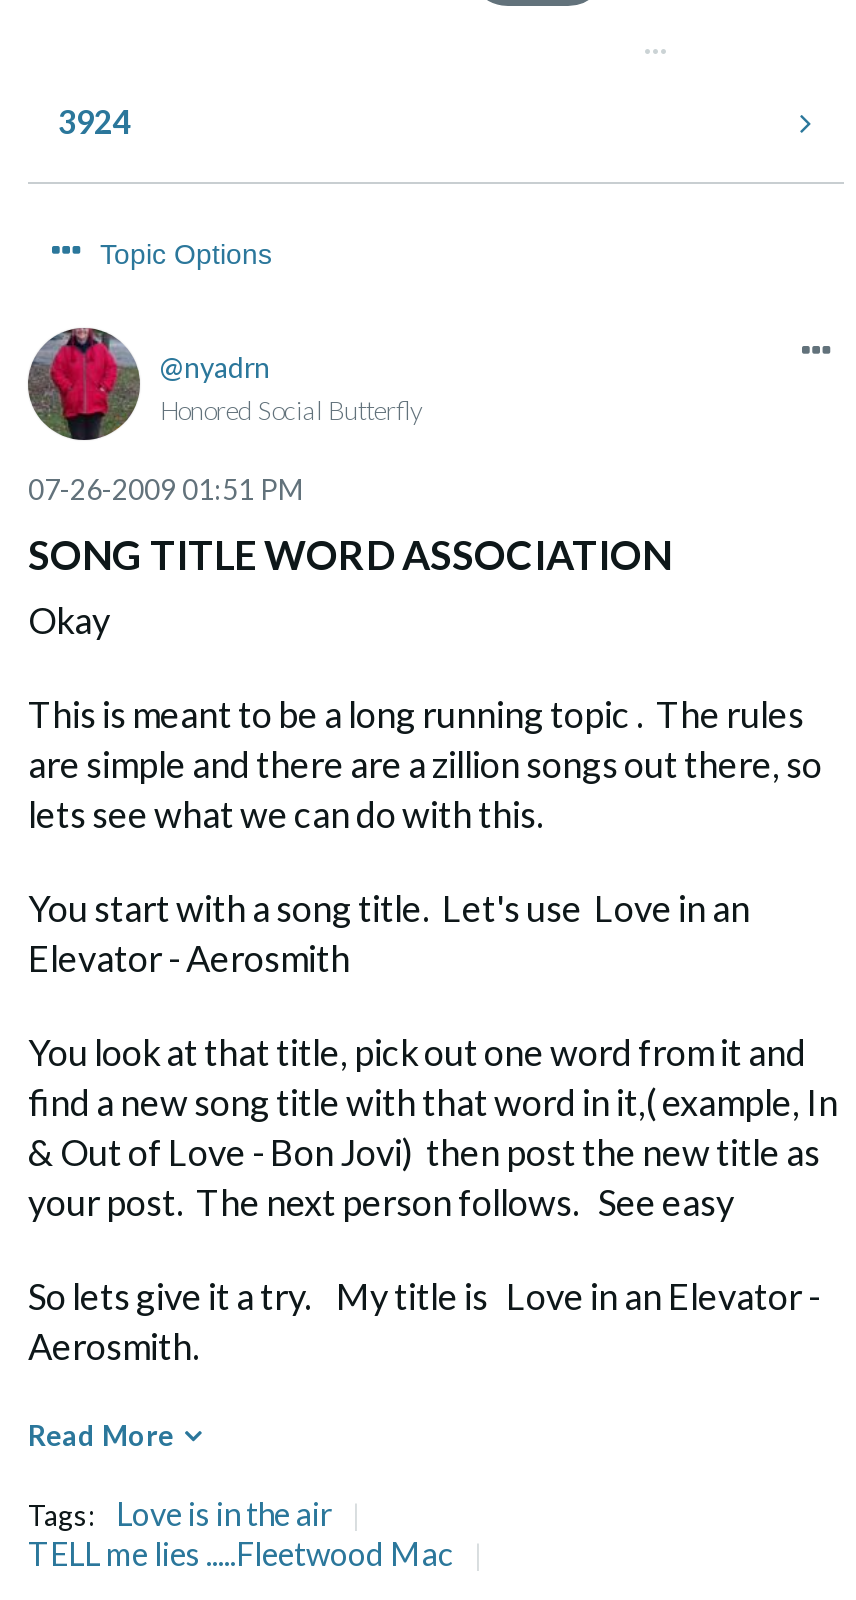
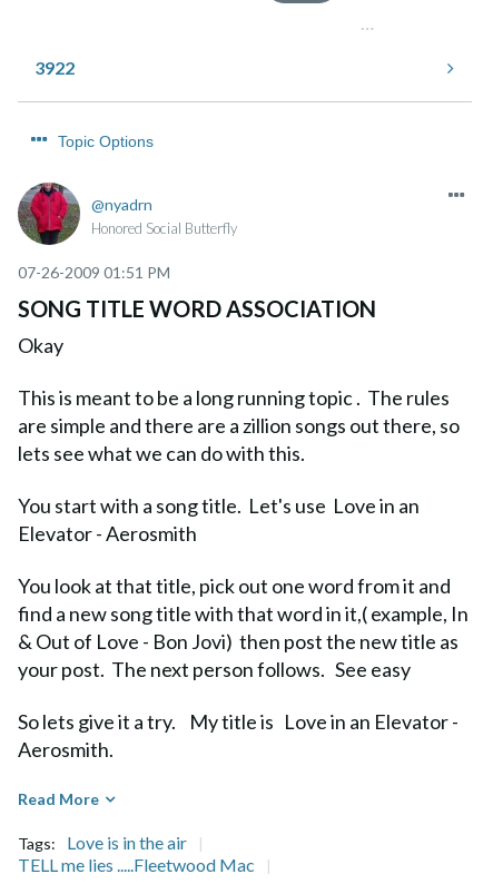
[58,101,130,139] 3924 -> [34,56,75,78] 3922

